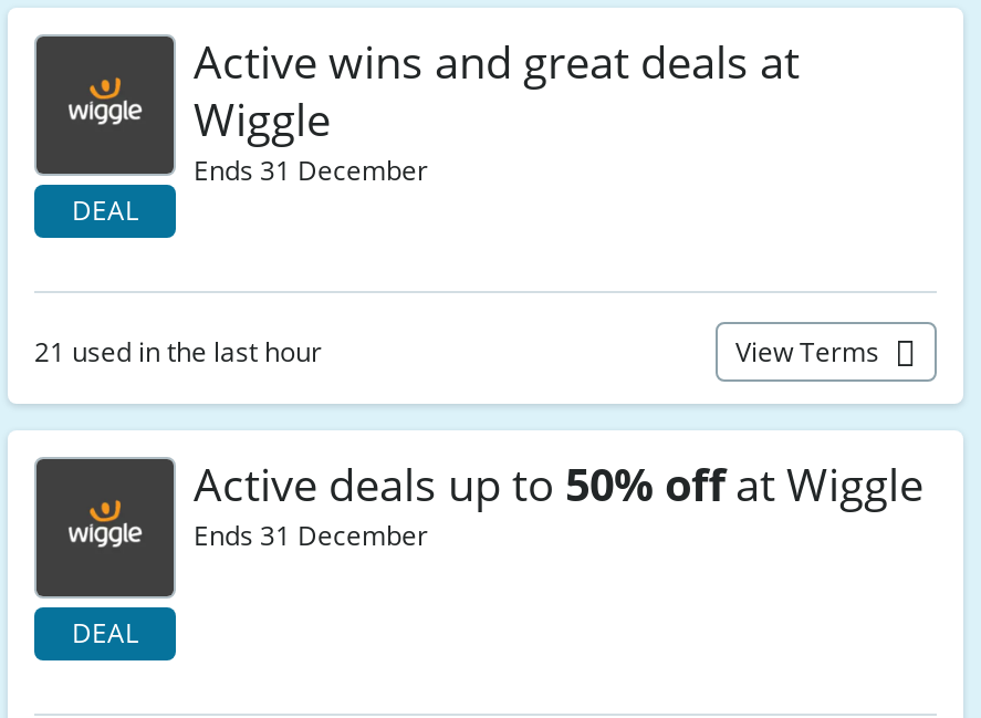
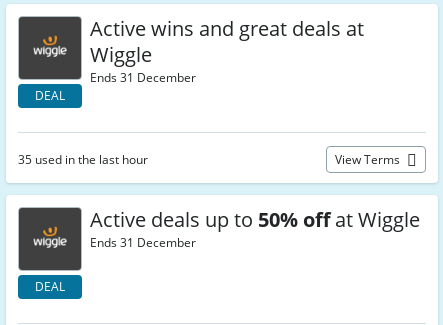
[34,333,322,371] 21 used in the last hour -> [18,151,148,168] 35 used in the last hour

